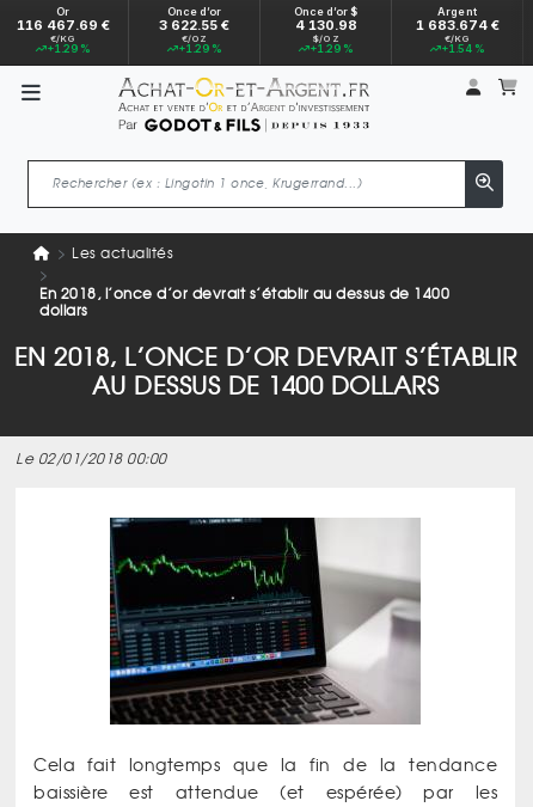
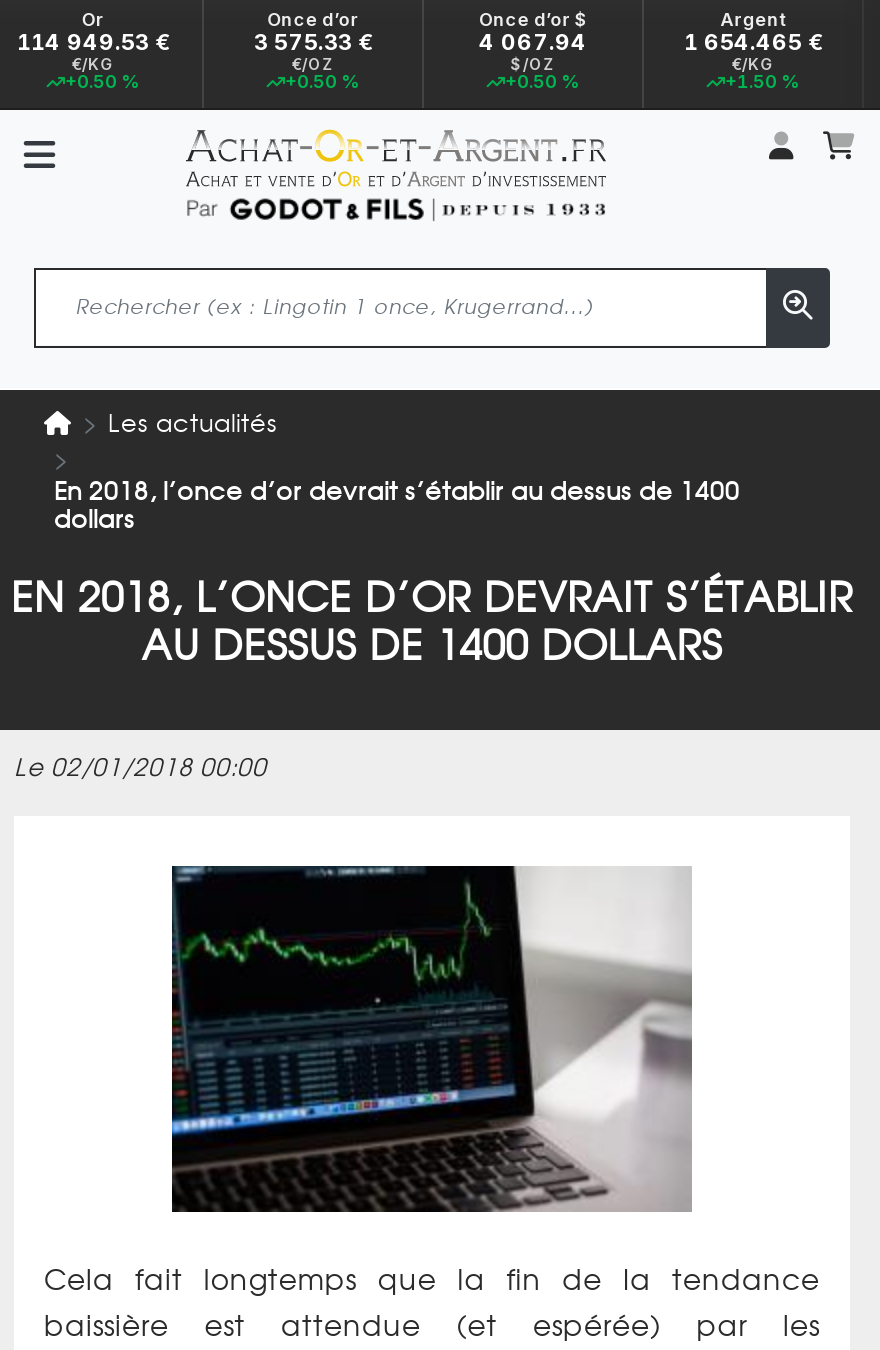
[16,17,109,34] 116 467.69 € -> [17,28,169,56] 114 949.53 €
[159,17,229,34] 3 622.55 € -> [254,28,372,56] 3 575.33 €
[295,17,357,34] 4 130.98 -> [479,28,587,56] 4 067.94
[415,17,499,34] 1 683.674 € -> [684,28,822,56] 1 654.465 €
[46,42,90,55] +1.29 % -> [65,70,139,92] +0.50 %
[177,42,222,55] +1.29 % -> [285,70,359,92] +0.50 %
[309,42,353,55] +1.29 % -> [505,70,579,92] +0.50 %
[440,42,485,55] +1.54 % -> [725,70,799,92] +1.50 %

